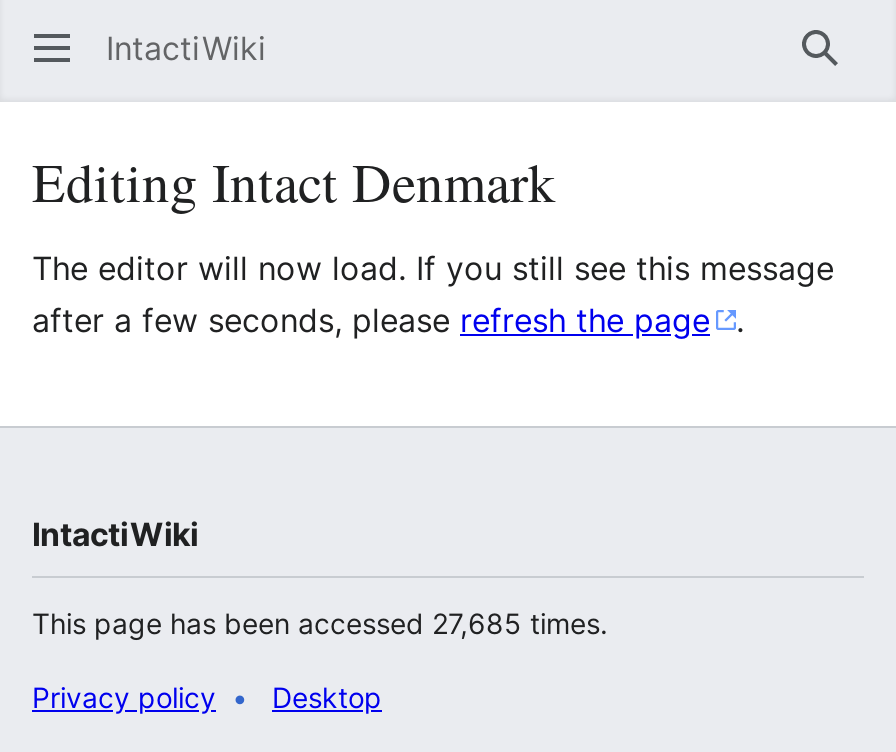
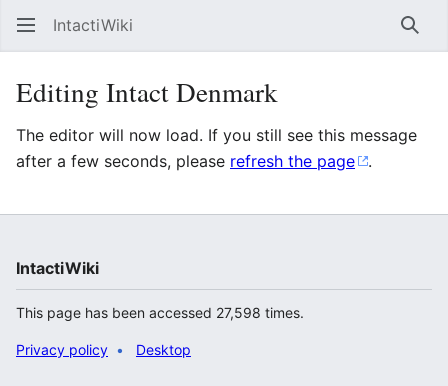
[32,606,608,640] This page has been accessed 27,685 times. -> [16,304,304,321] This page has been accessed 27,598 times.

